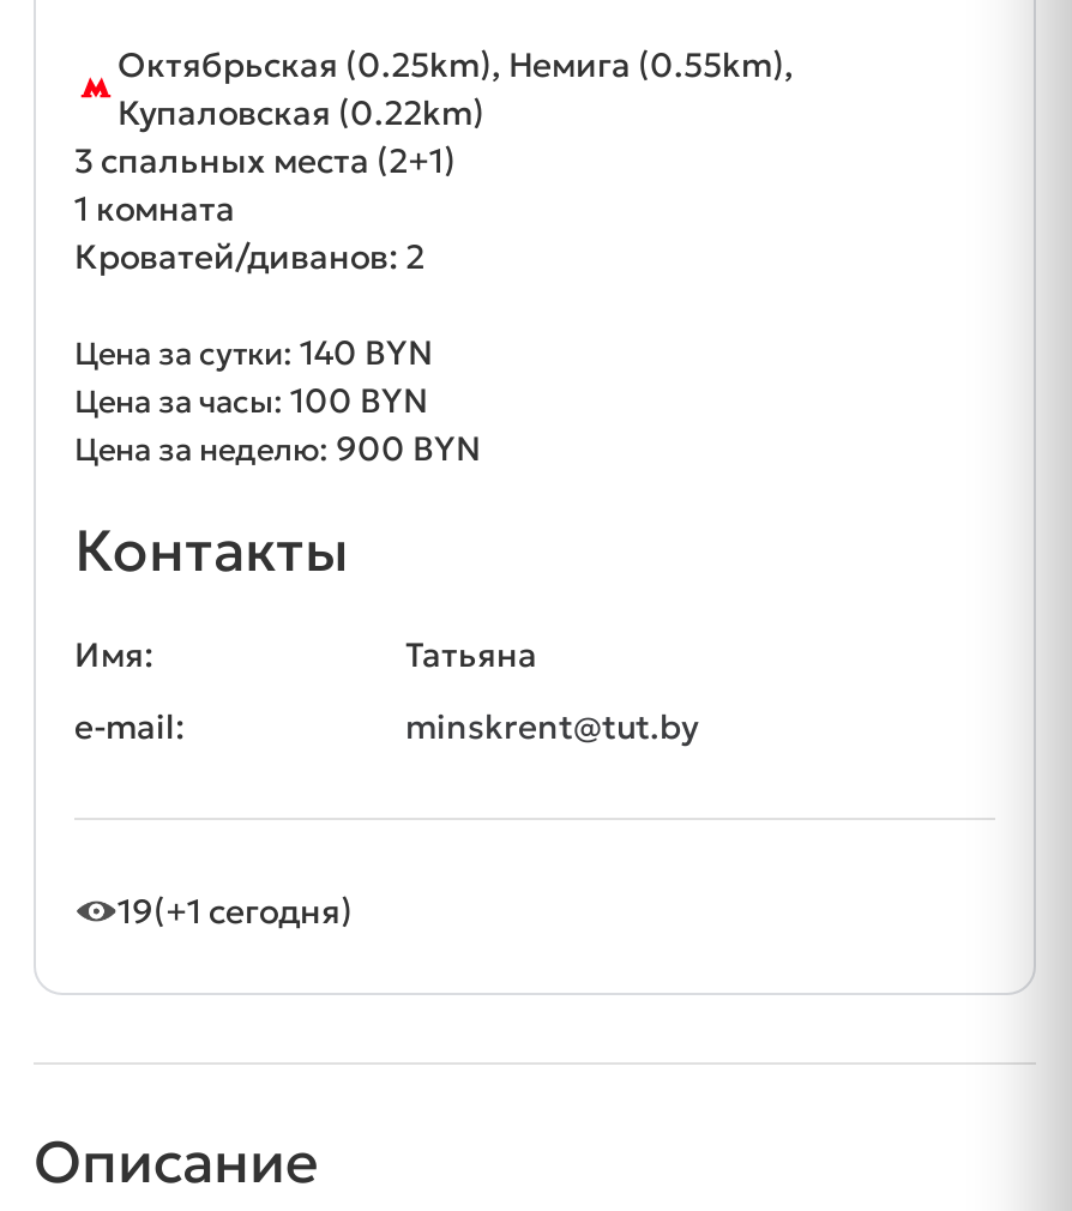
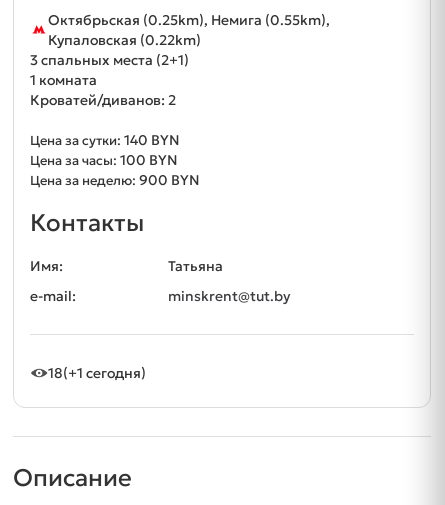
[118,891,353,935] 19(+1 сегодня) -> [48,364,146,382] 18(+1 сегодня)

